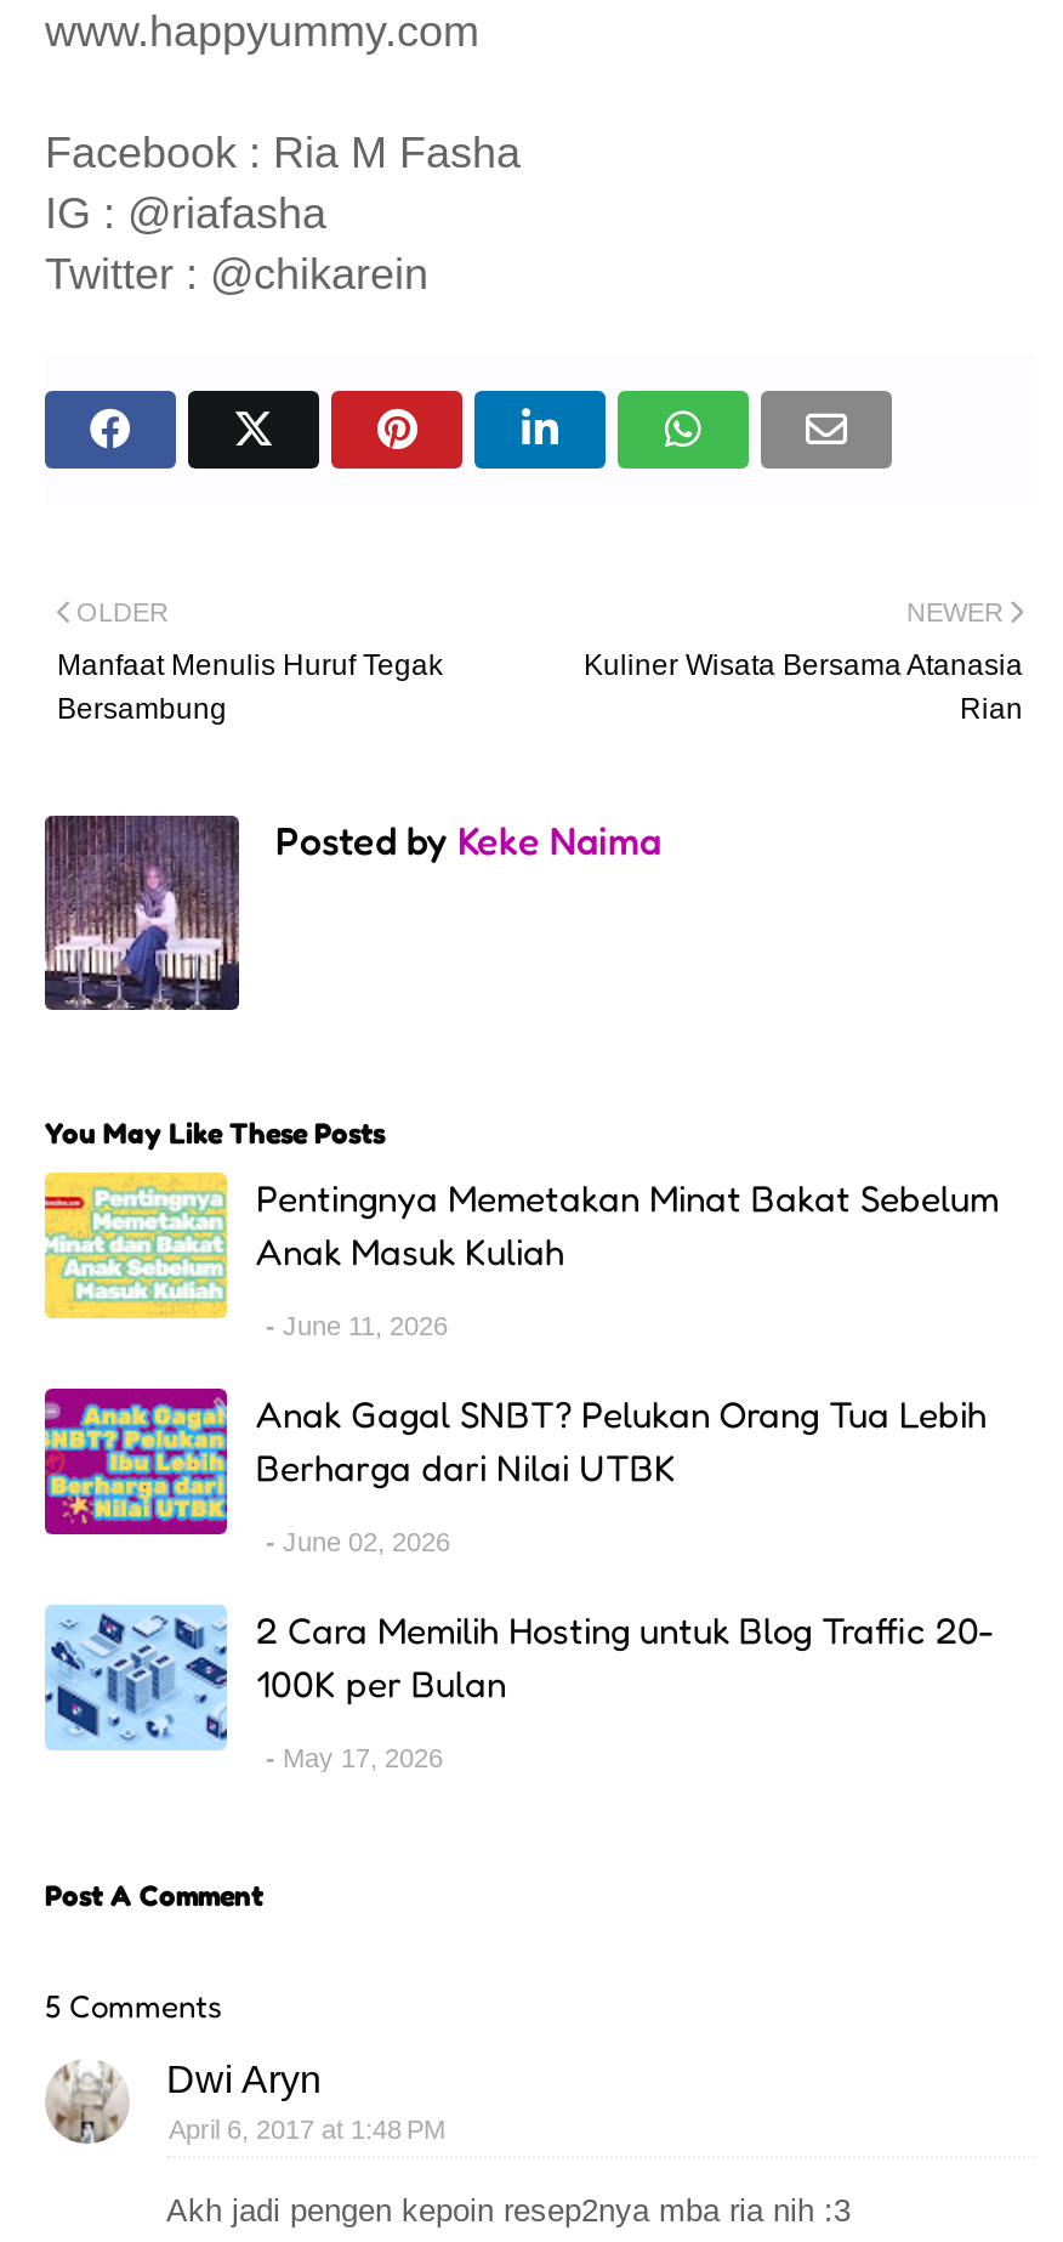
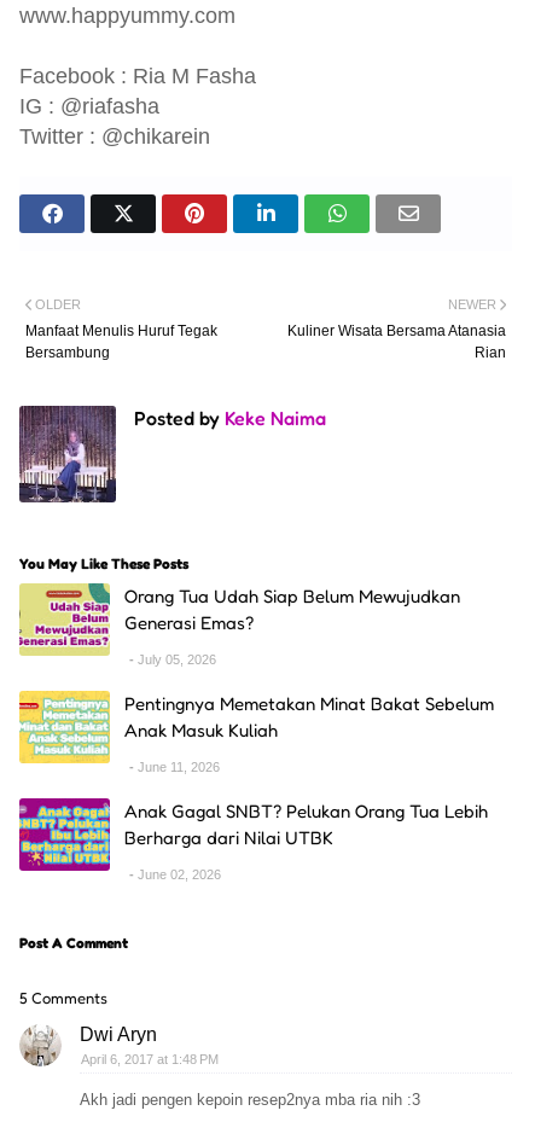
none -> [18,583,460,666] [image] | Orang Tua Udah Siap Belum Mewujudkan | Generasi Emas? | July 05, 2026
moved [40,1170,999,1556] -> [17,690,494,881]: [image] | Pentingnya Memetakan Minat Bakat Sebelum | Anak Masuk Kuliah | June 11, 2026 | Anak Gagal SNBT? Pelukan Orang Tua Lebih | Berharga dari Nilai UTBK | June 02, 2026
[42,1605,994,1772] [image] | 2 Cara Memilih Hosting untuk Blog Traffic 20- | 100K per Bulan | May 17, 2026 -> none

